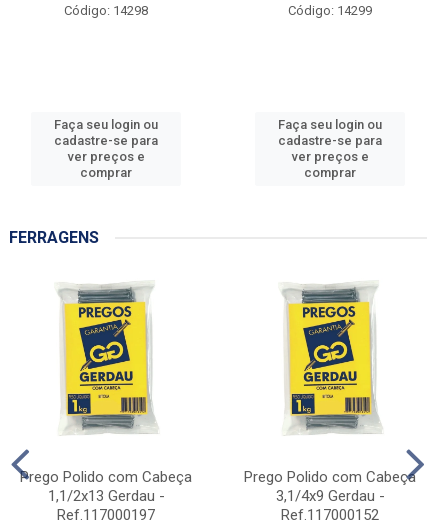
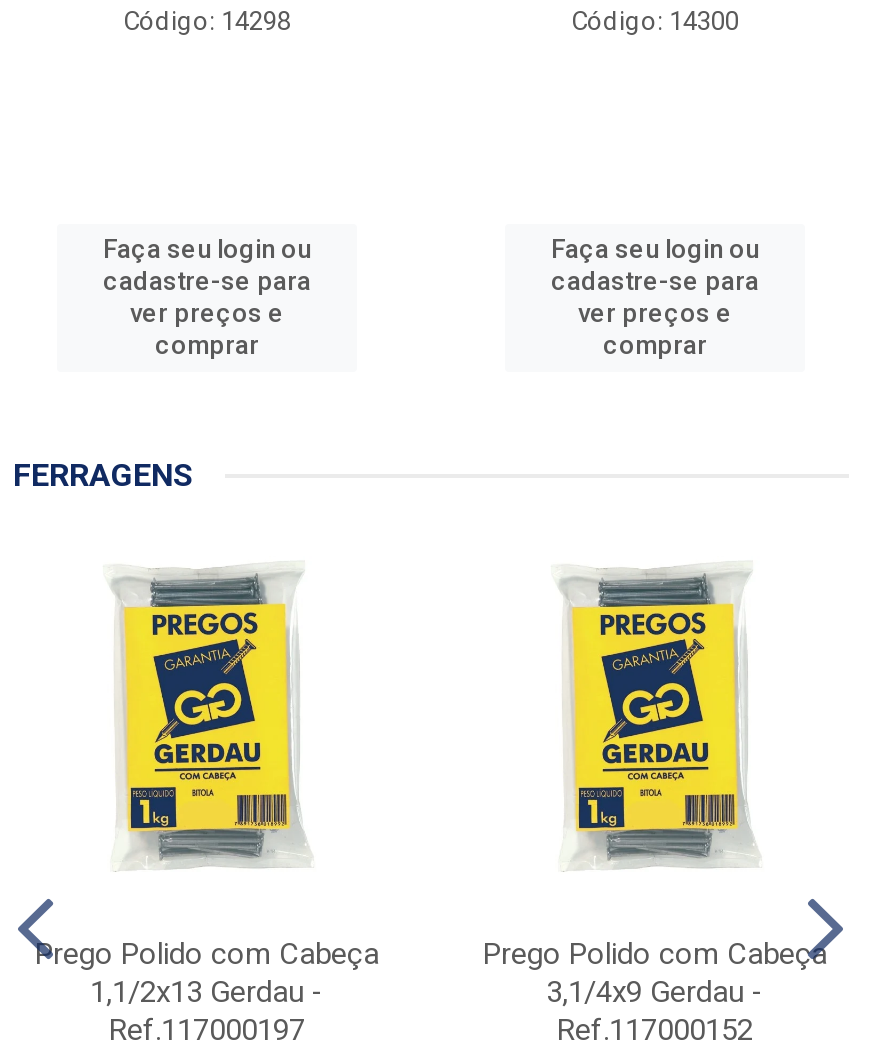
[288,3,372,18] Código: 14299 -> [571,7,739,37] Código: 14300

